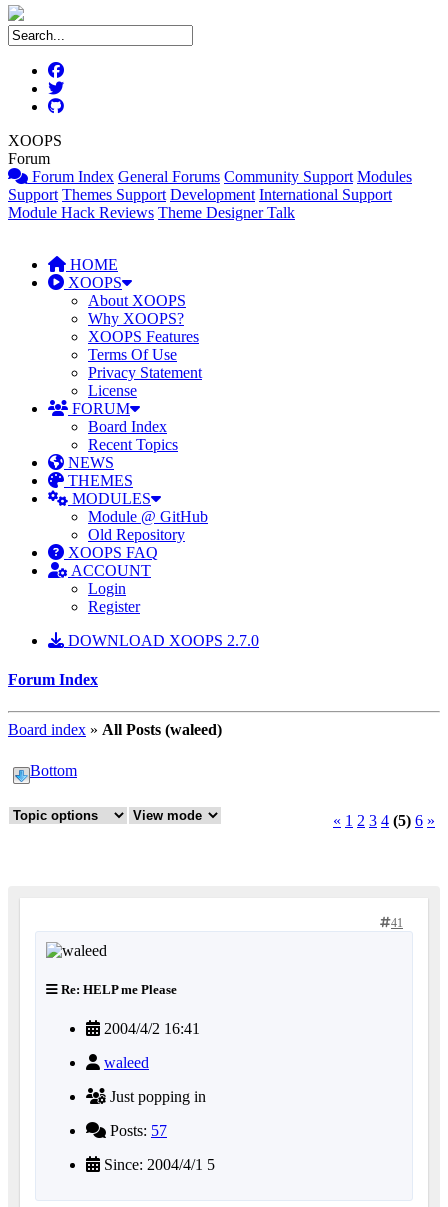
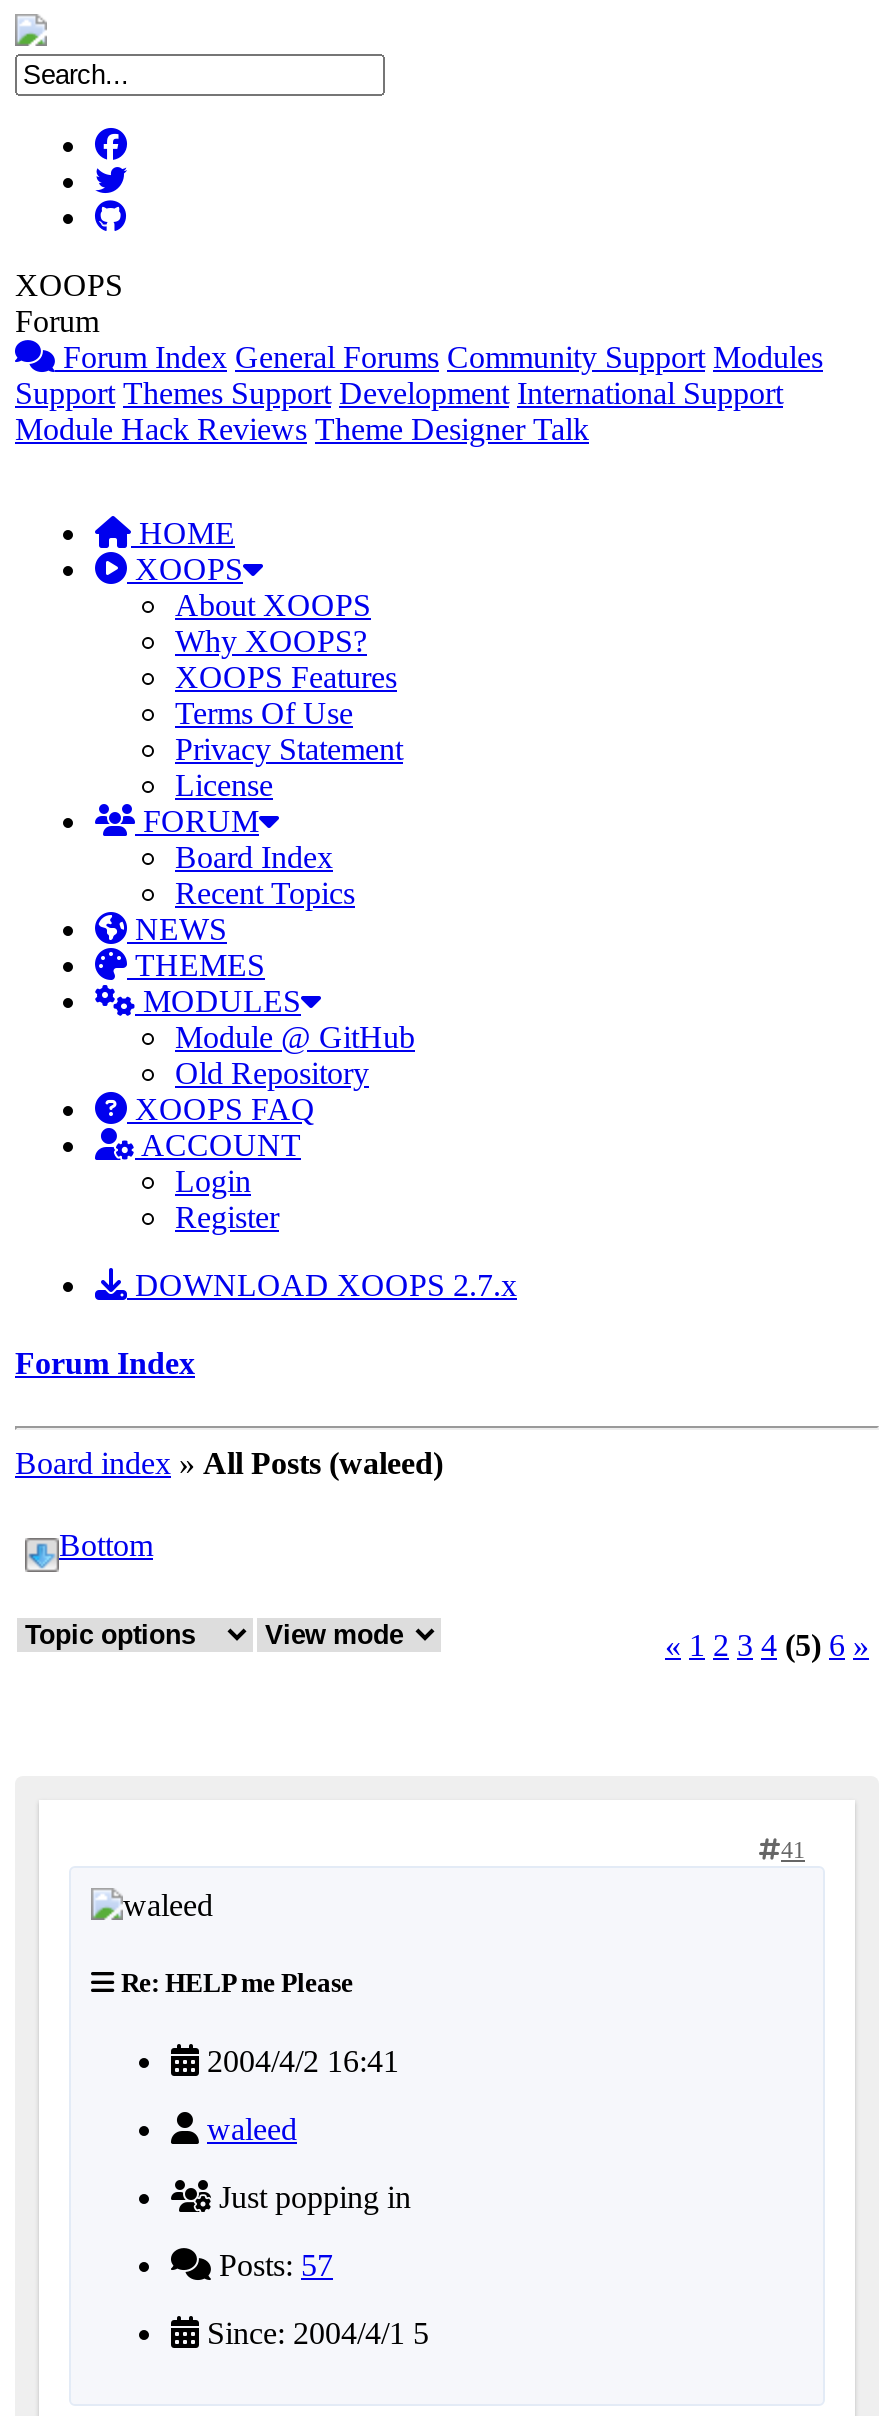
[64,632,259,649] DOWNLOAD XOOPS 2.7.0 -> [127,1268,517,1302] DOWNLOAD XOOPS 2.7.x

